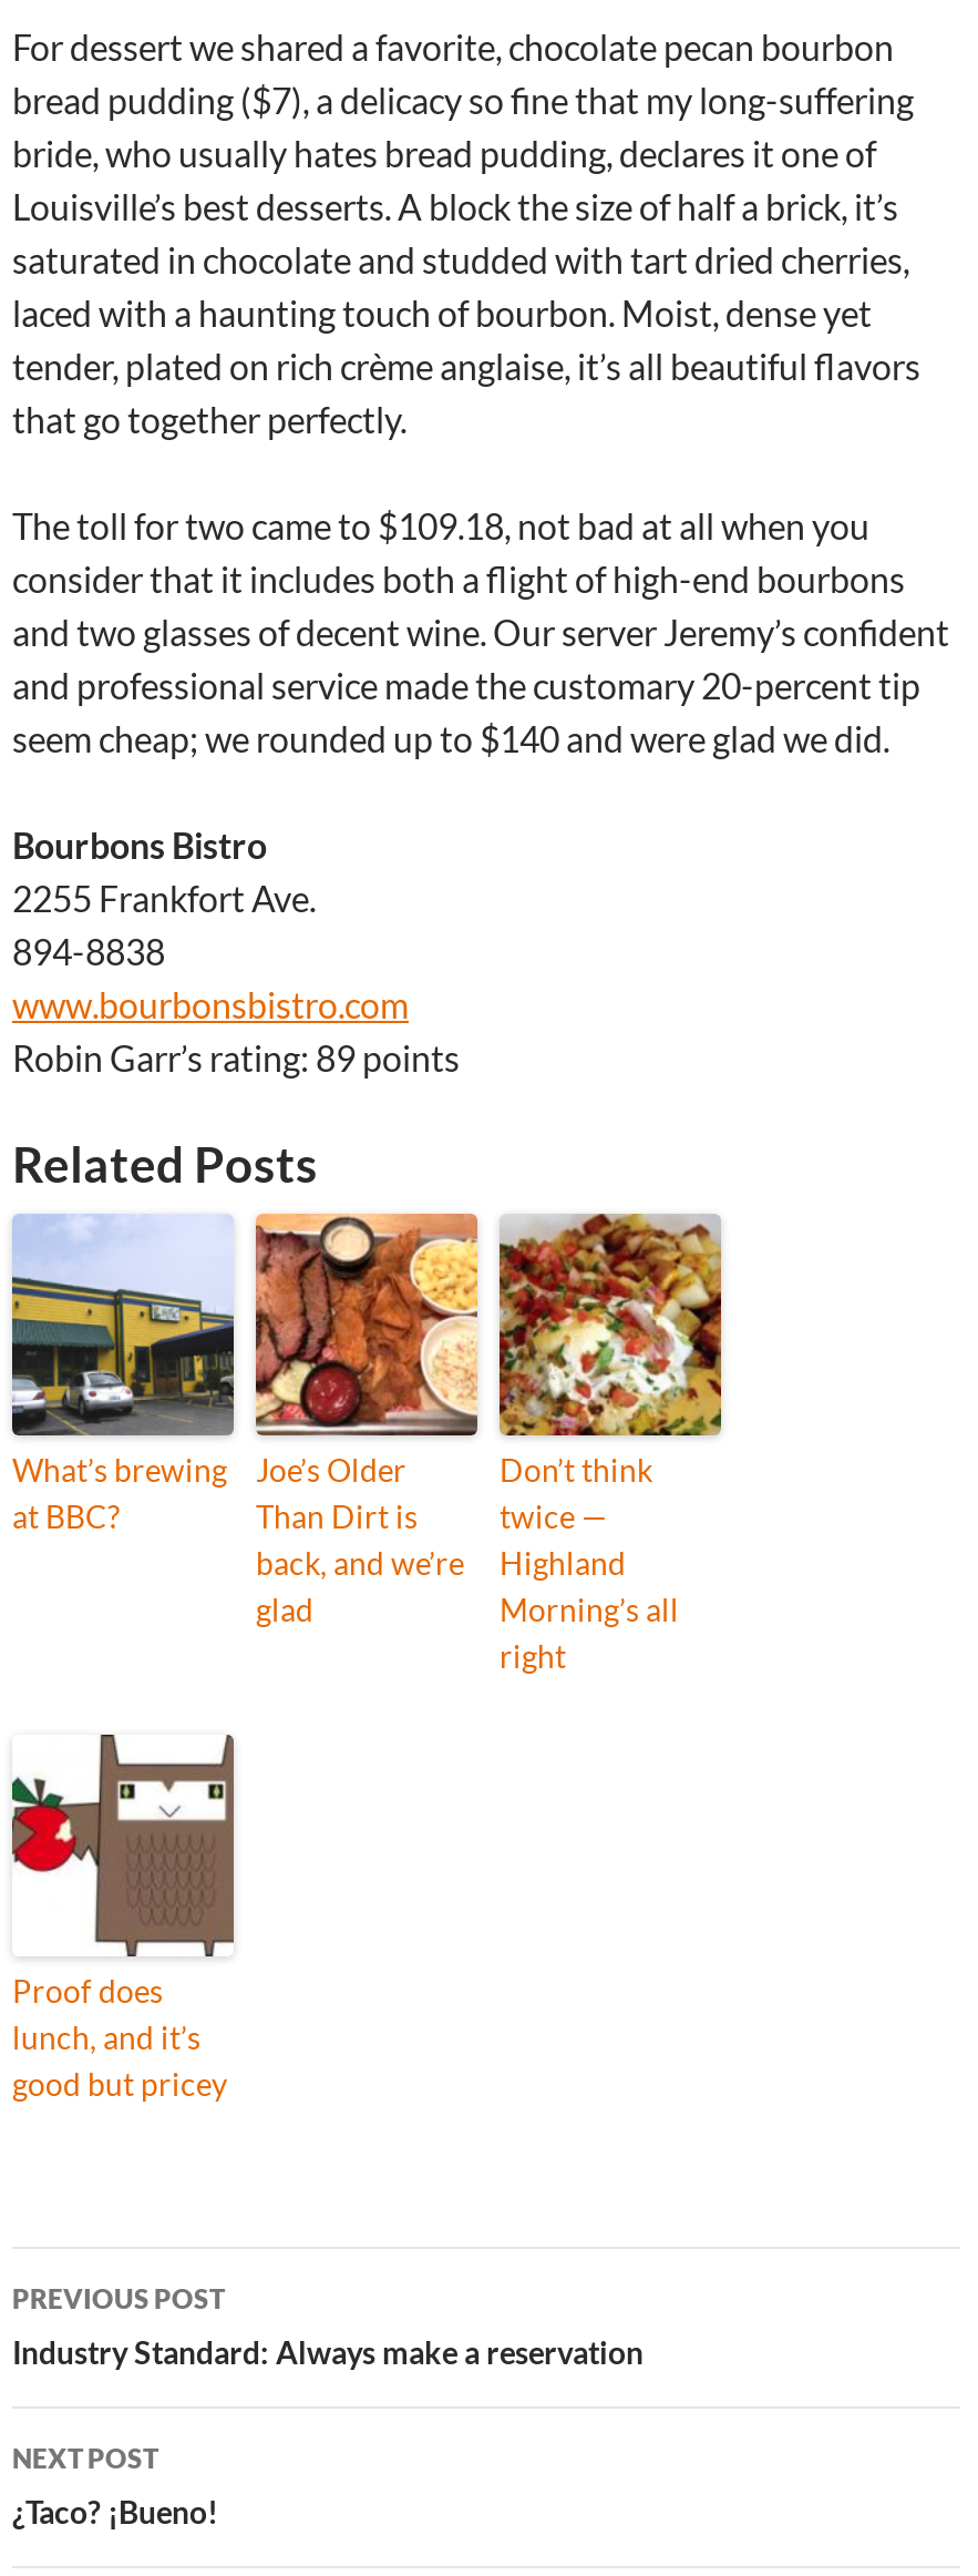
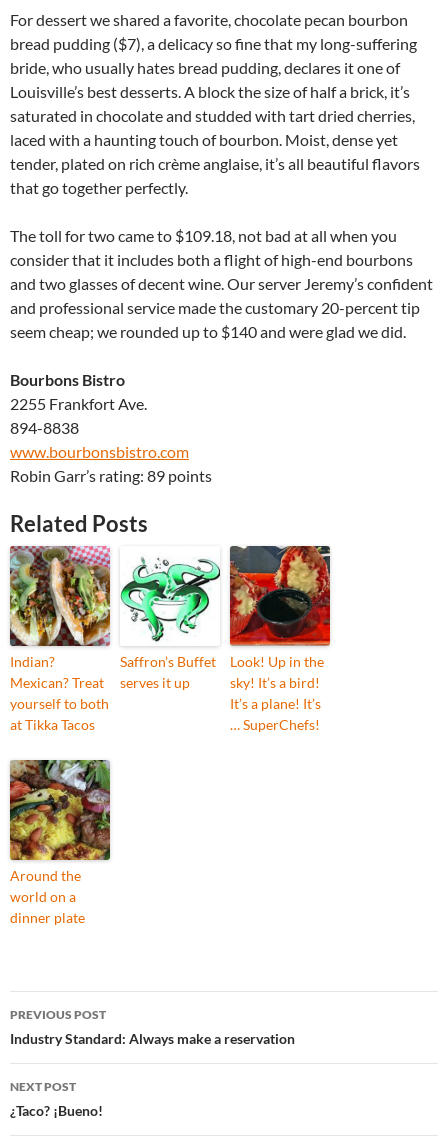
[10,1214,236,1535] [image] | What’s brewing | at BBC? -> [9,545,111,733] [image] | Indian? | Mexican? Treat | yourself to both | at Tikka Tacos
[254,1212,480,1628] [image] | Joe’s Older | Than Dirt is | back, and we’re | glad -> [120,546,221,691] [image] | Saffron’s Buffet | serves it up
[497,1212,723,1675] [image] | Don’t think | twice — | Highland | Morning’s all | right -> [230,545,331,733] [image] | Look! Up in the | sky! It’s a bird! | It’s a plane! It’s | … SuperChefs!
[10,1735,234,2103] [image] | Proof does | lunch, and it’s | good but pricey -> [9,759,110,926] [image] | Around the | world on a | dinner plate

